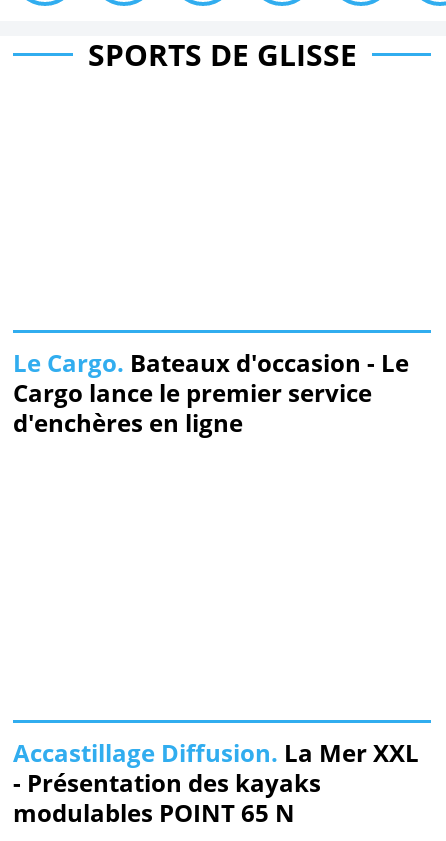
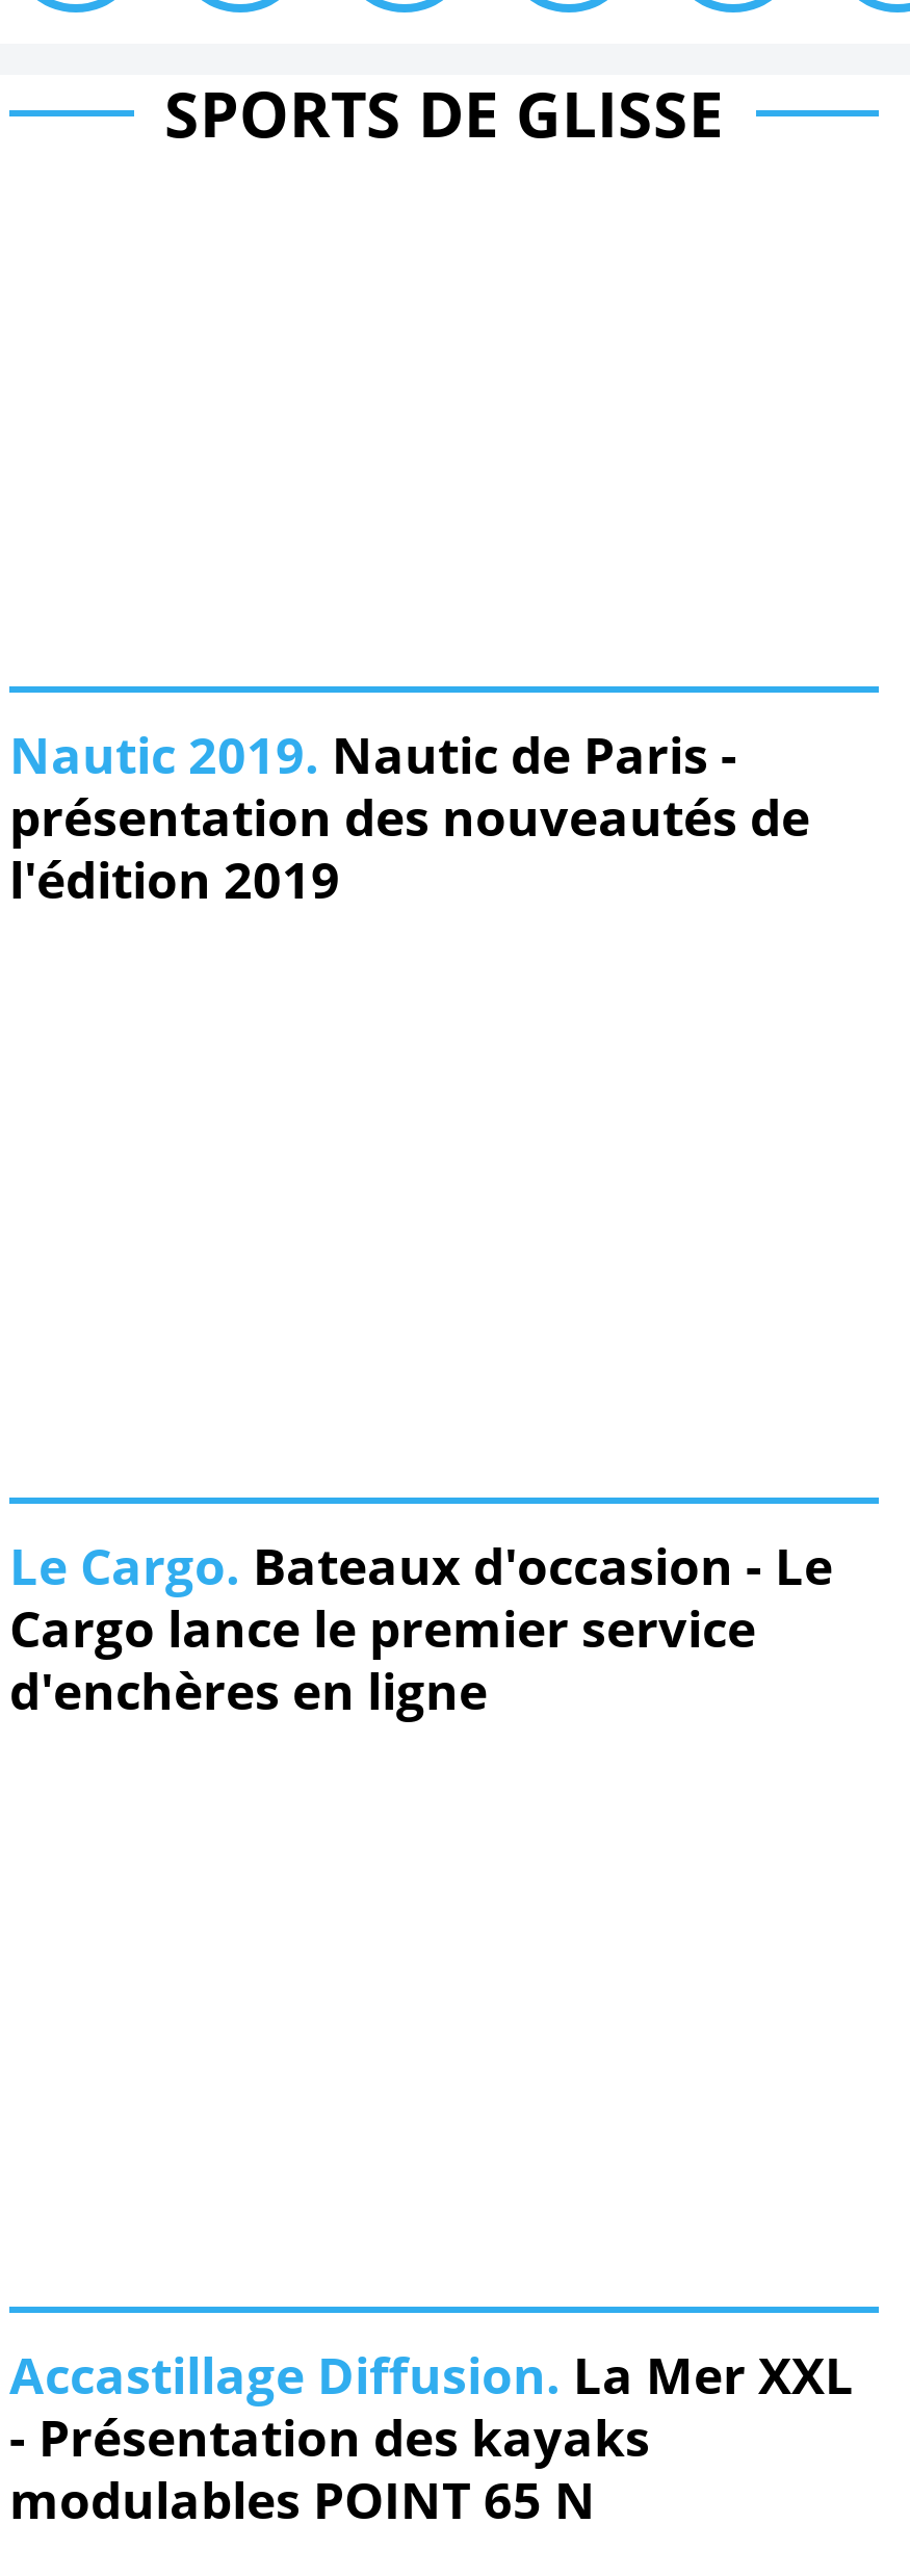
none -> [9,720,810,914] Nautic 2019. Nautic de Paris - | présentation des nouveautés de | l'édition 2019

